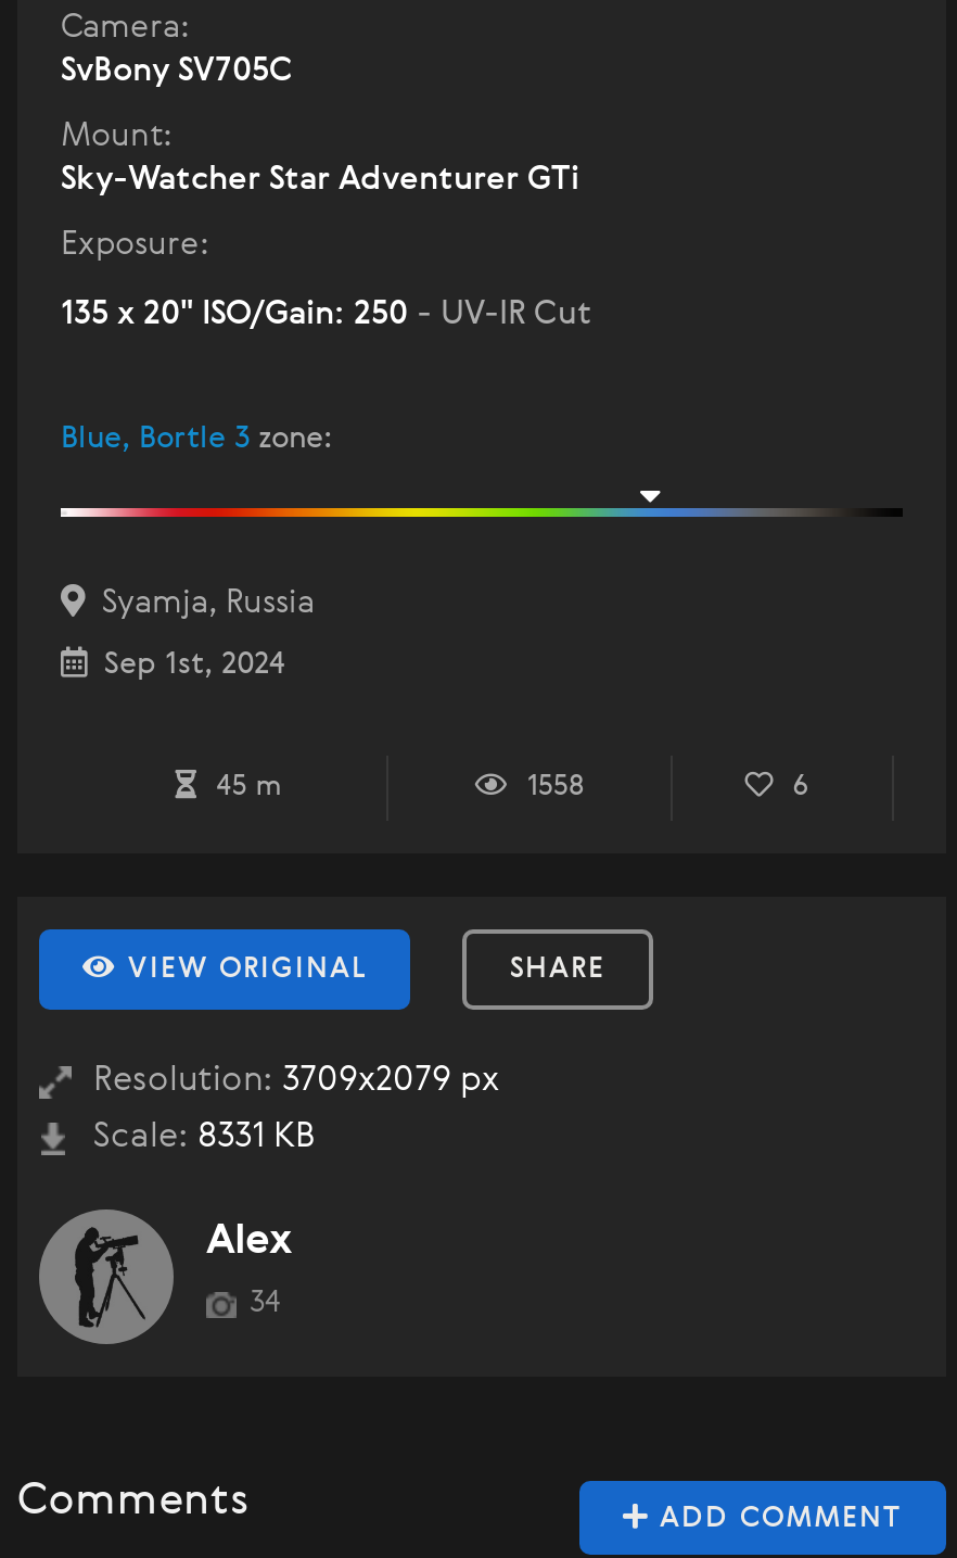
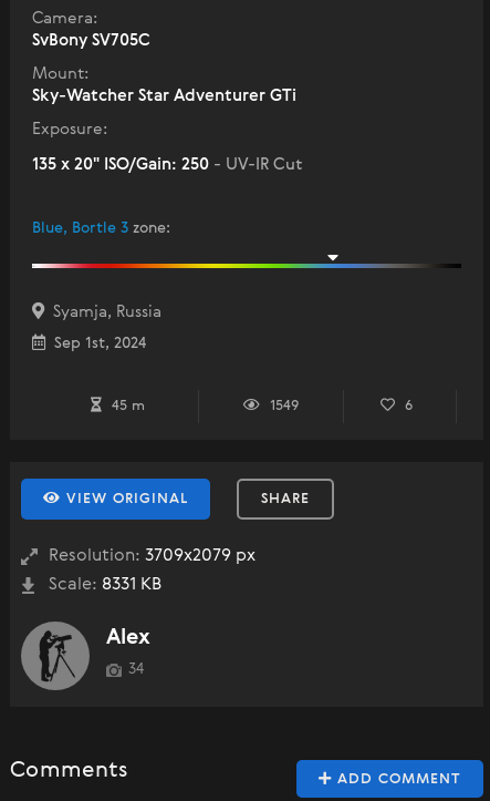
[518,772,584,801] 1558 -> [265,399,299,413] 1549

